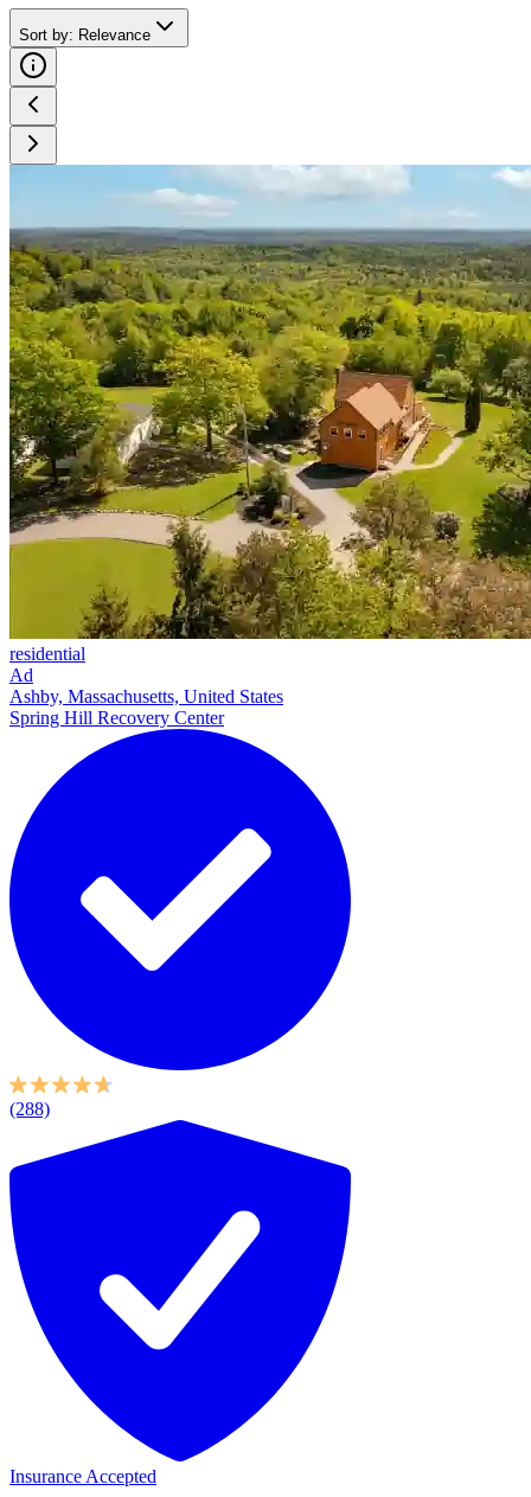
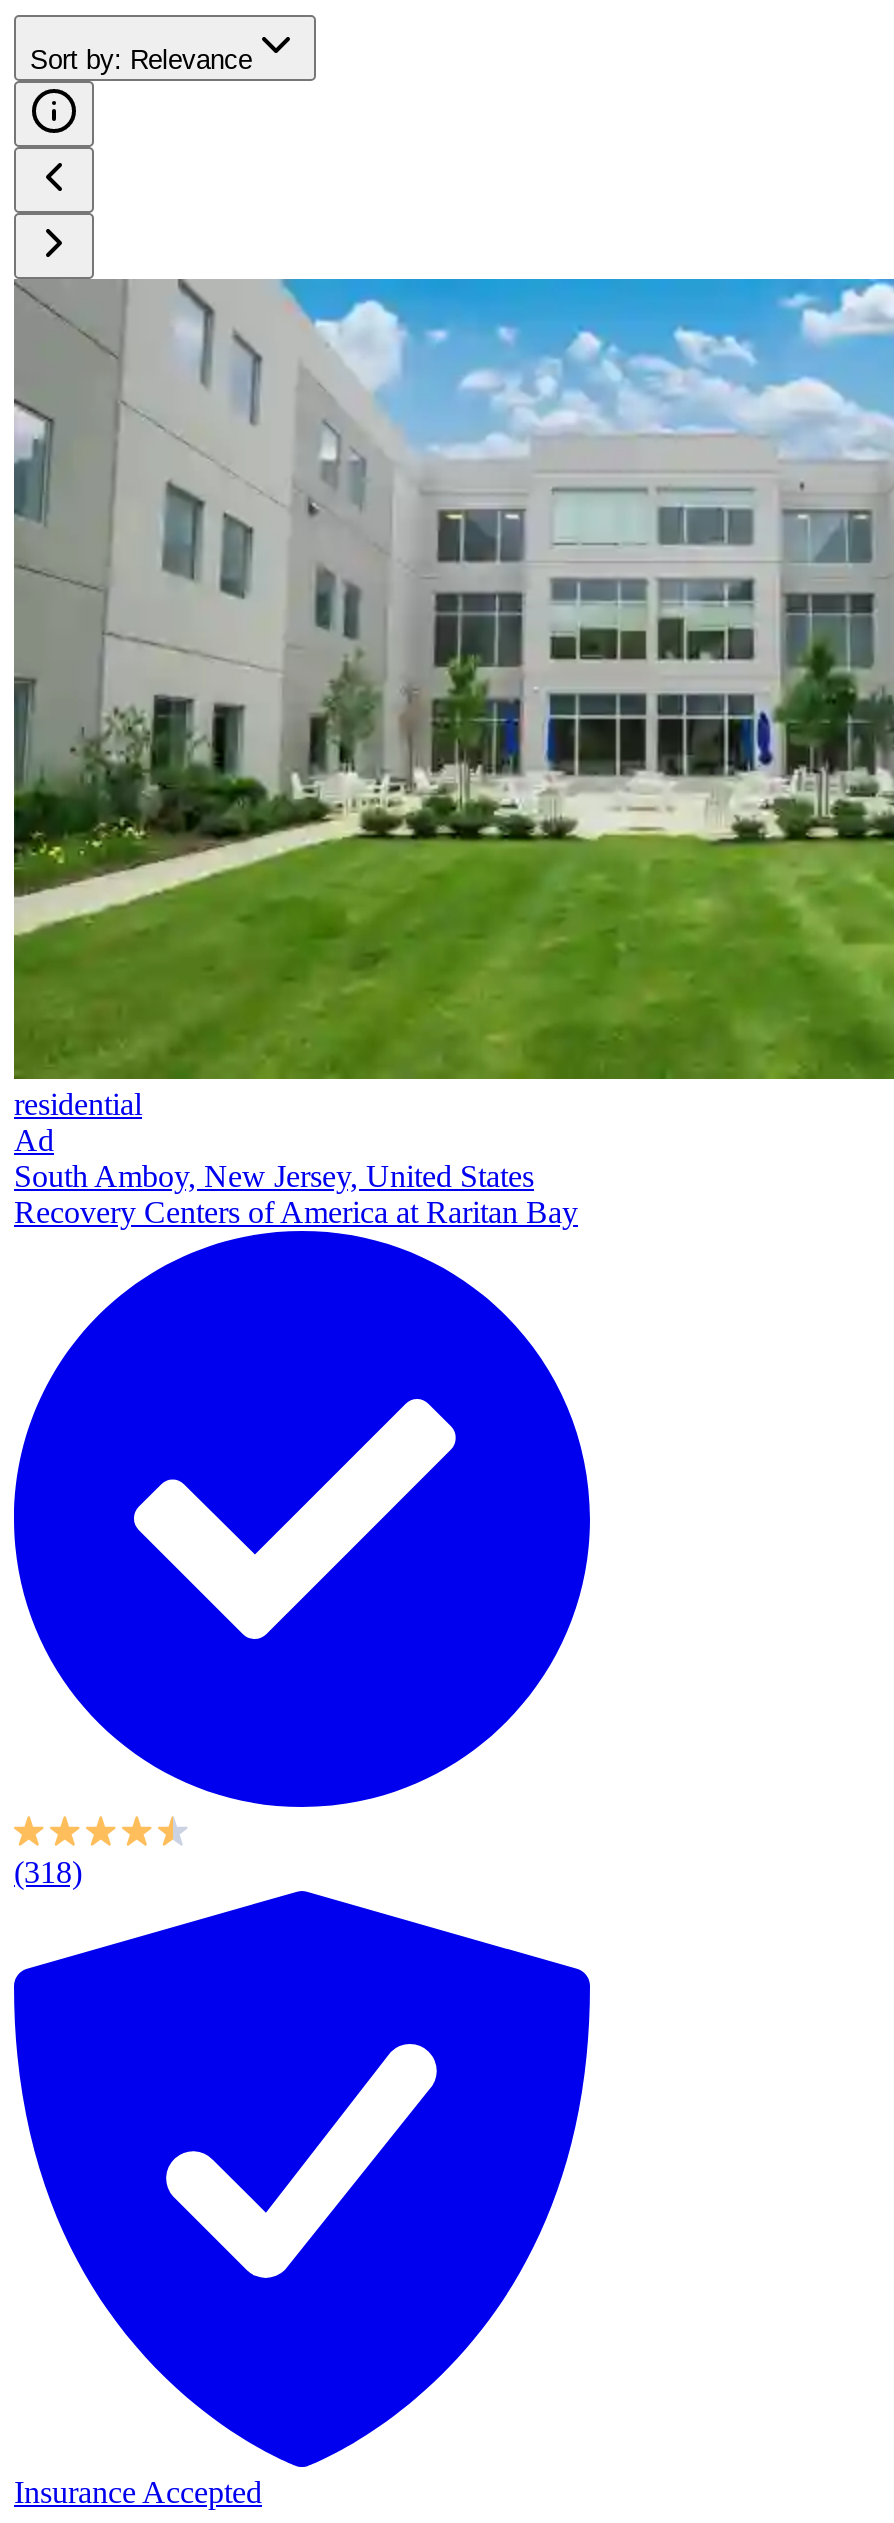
[8,165,527,727] [image] | Ashby, Massachusetts, United States | Spring Hill Recovery Center -> [12,277,888,1228] [image] | South Amboy, New Jersey, United States | Recovery Centers of America at Raritan Bay
[9,1098,50,1118] (288) -> [14,1854,82,1888] (318)

